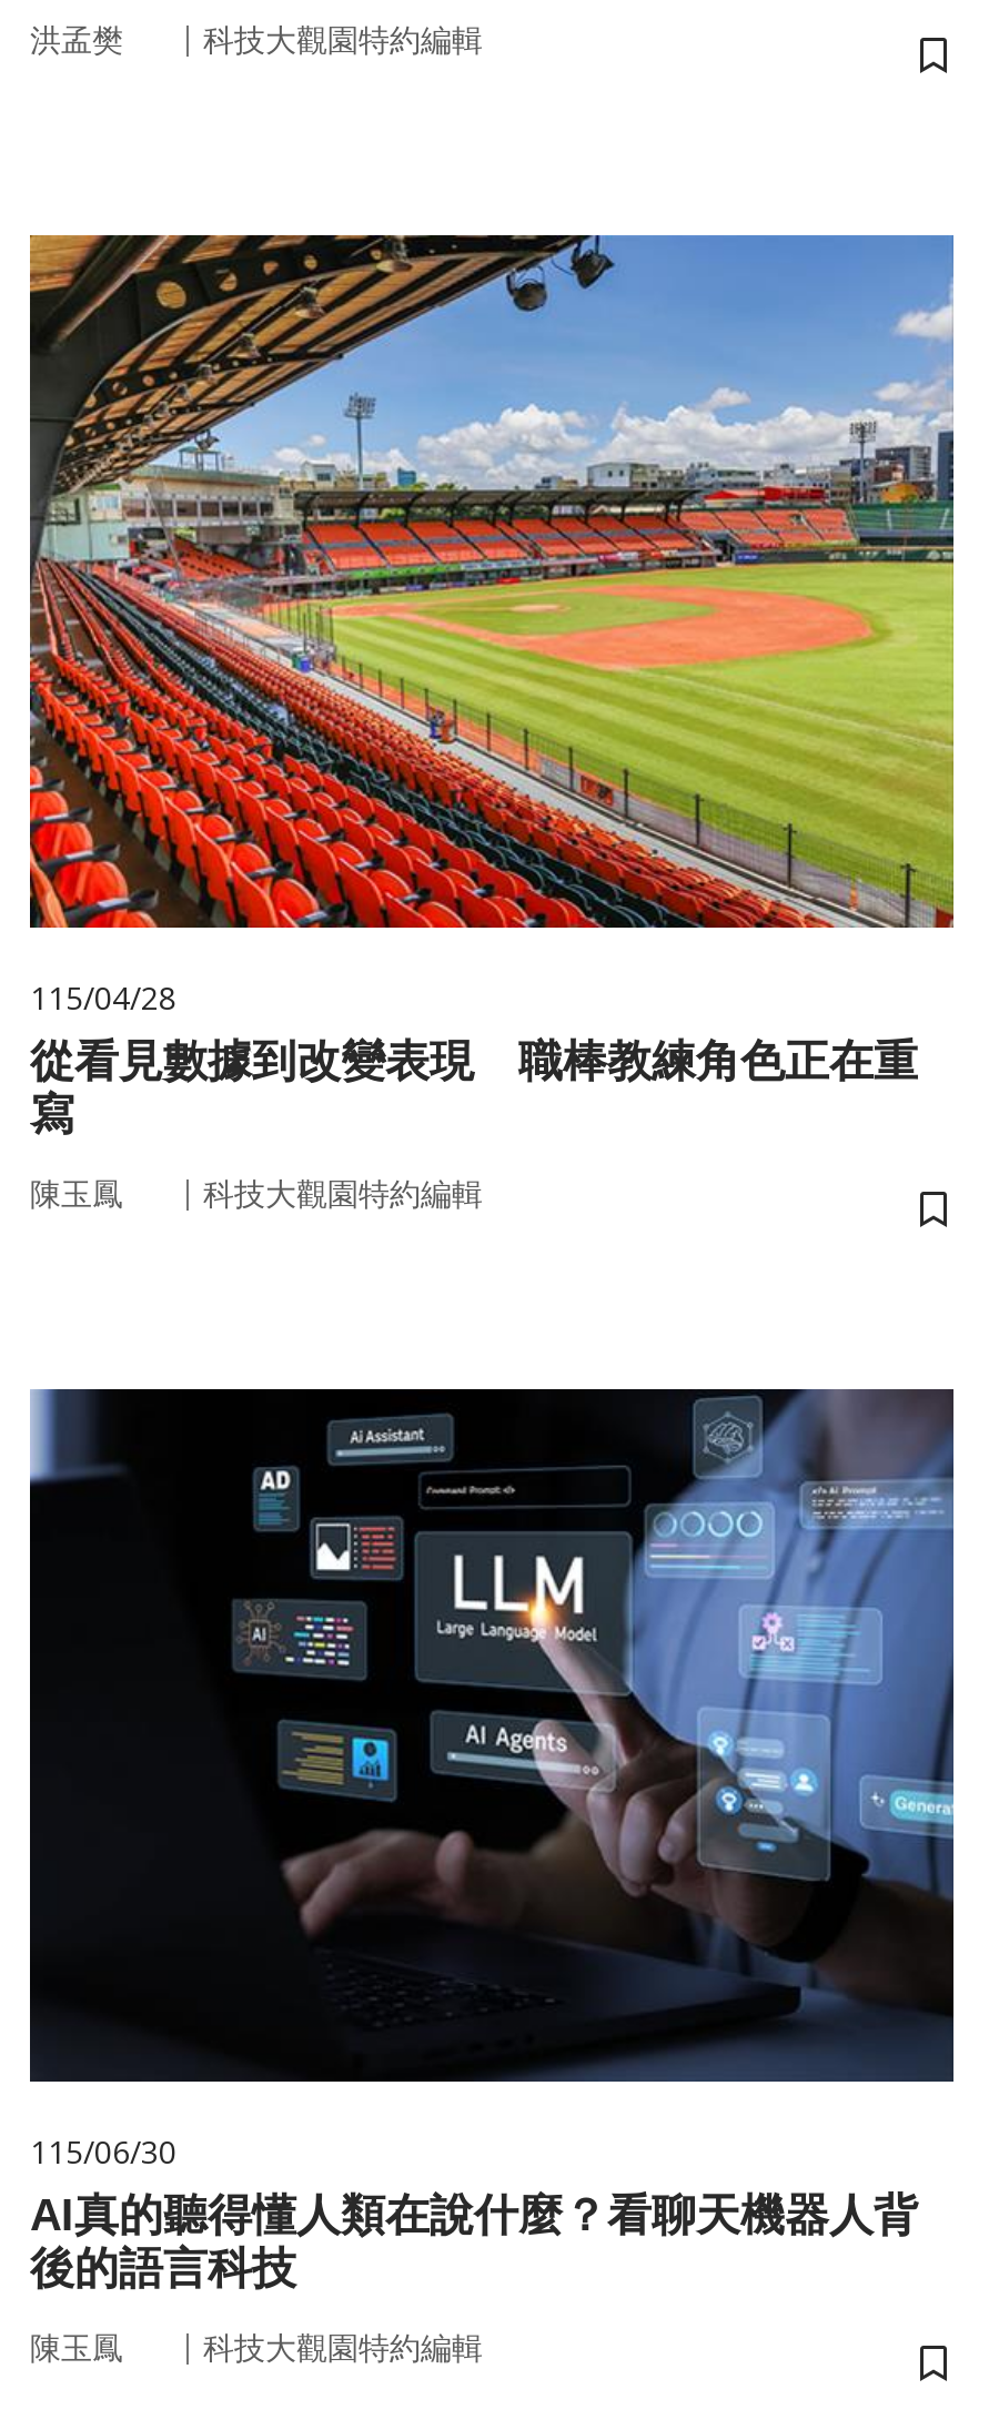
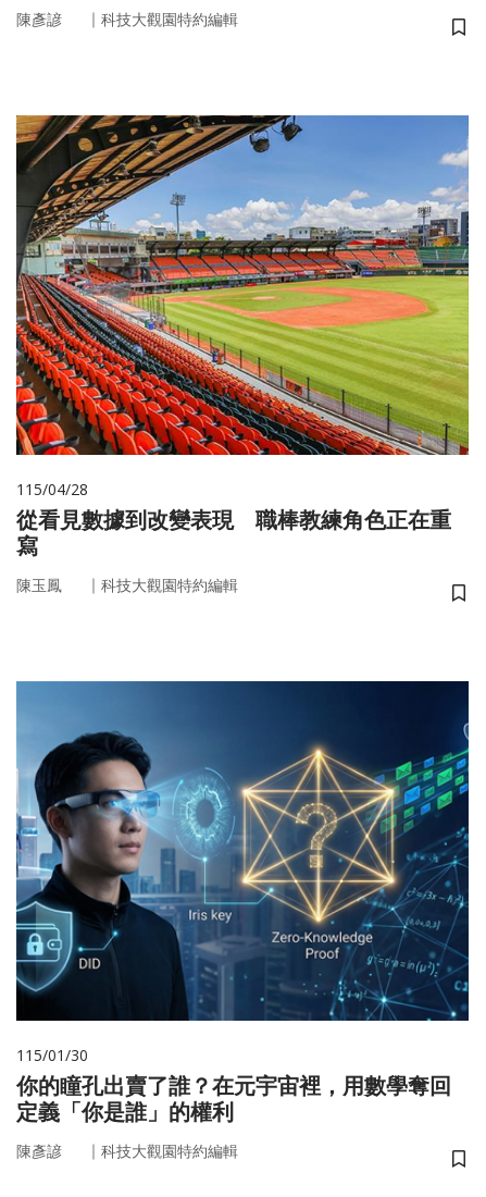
[30,22,123,58] 洪孟樊 -> [16,11,62,28] 陳彥諺
[28,1387,956,2292] [image] | 115/06/30 | AI真的聽得懂人類在說什麼？看聊天機器人背 | 後的語言科技 -> [15,680,470,1124] [image] | 115/01/30 | 你的瞳孔出賣了誰？在元宇宙裡，用數學奪回 | 定義「你是誰」的權利
[30,2330,123,2366] 陳玉鳳 -> [16,1143,62,1160] 陳彥諺

